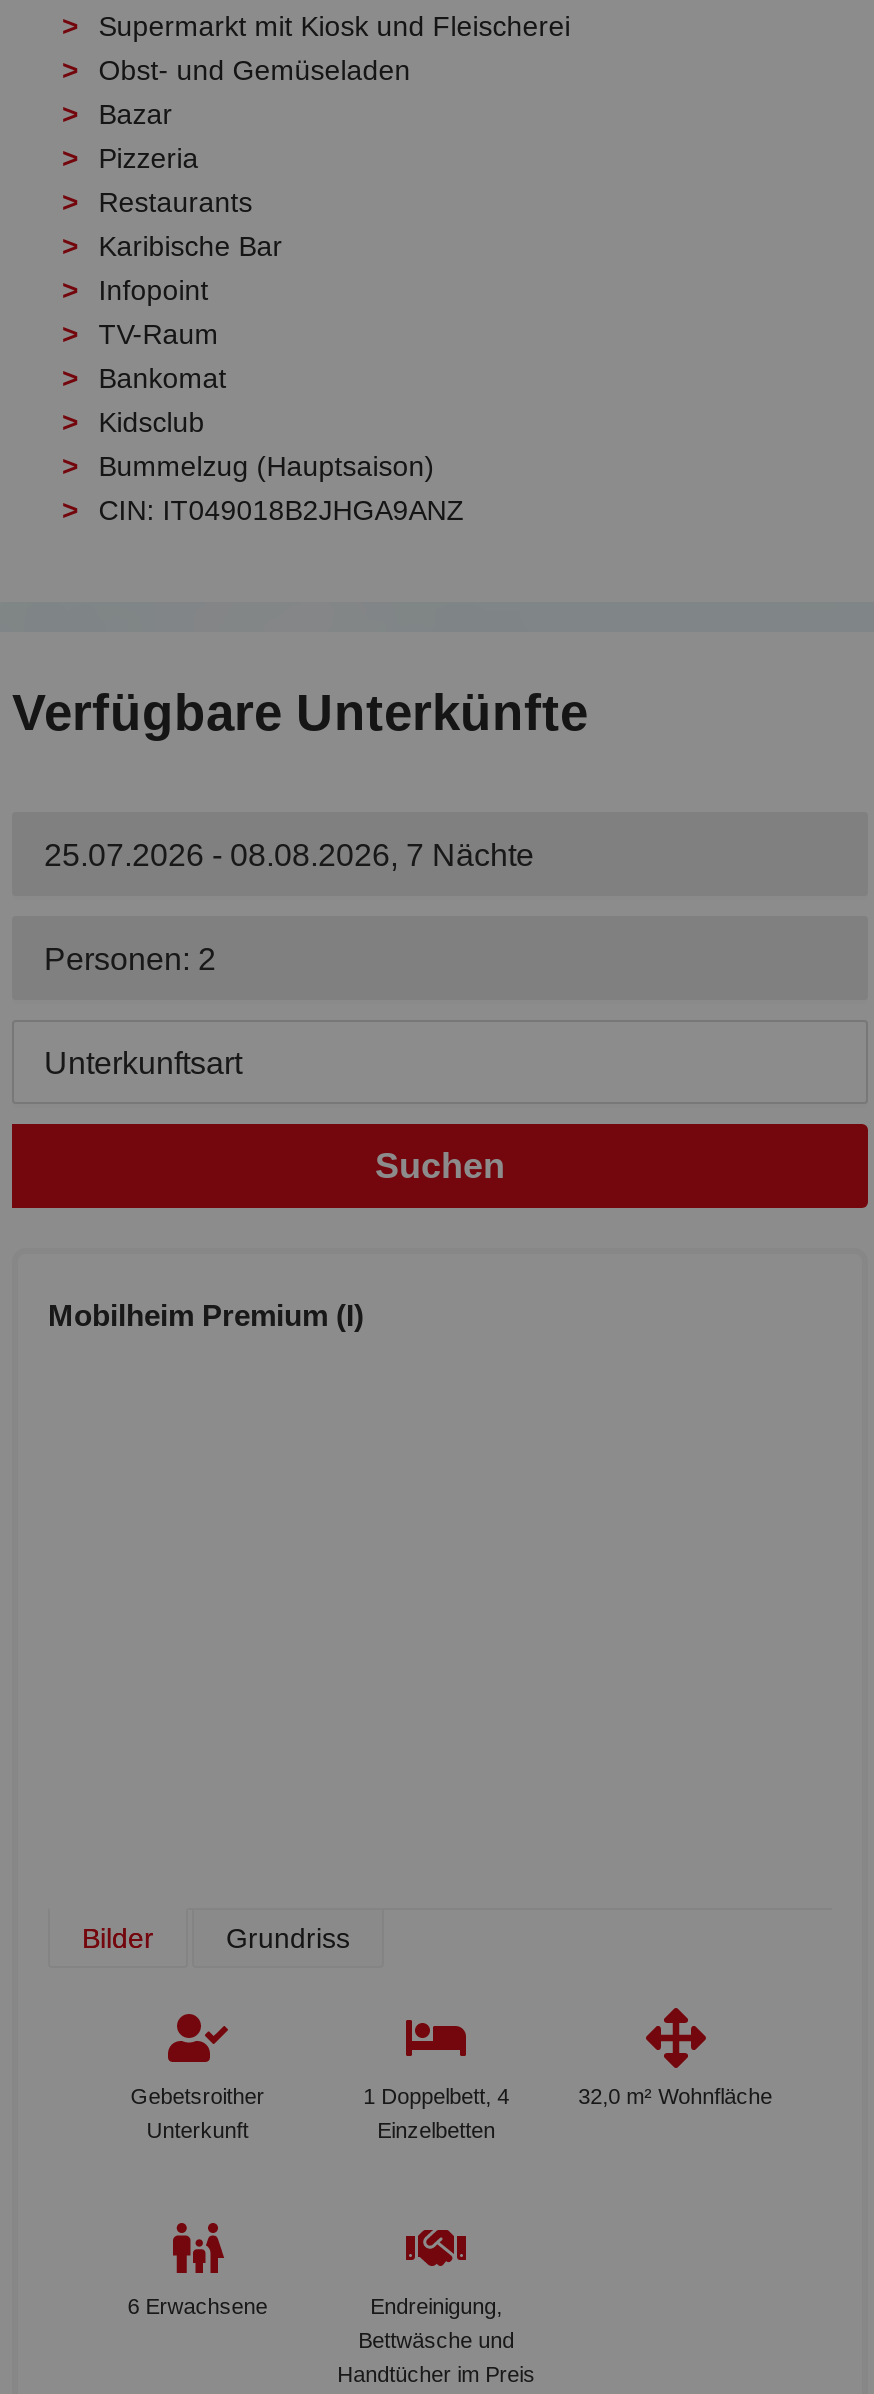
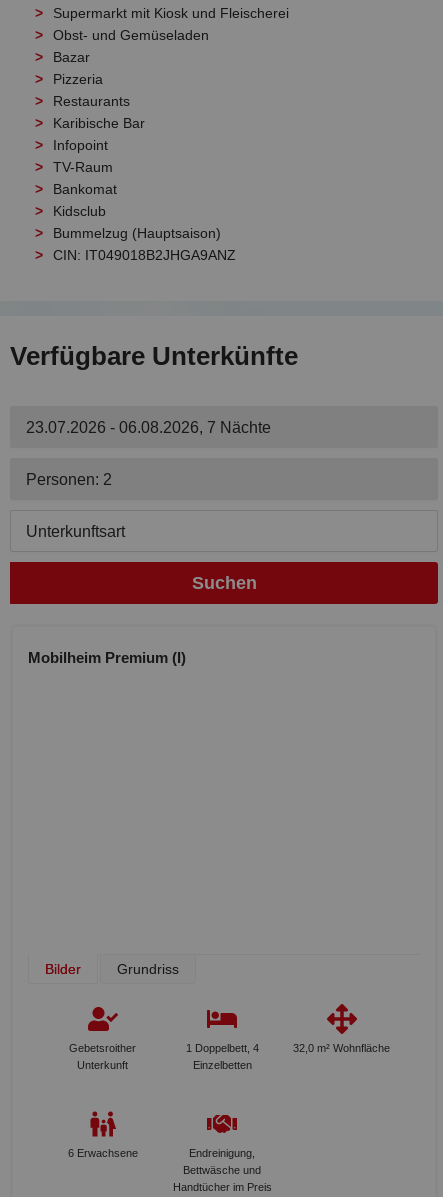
[44,837,534,871] 25.07.2026 - 08.08.2026, 7 Nächte -> [26,418,271,435] 23.07.2026 - 06.08.2026, 7 Nächte

